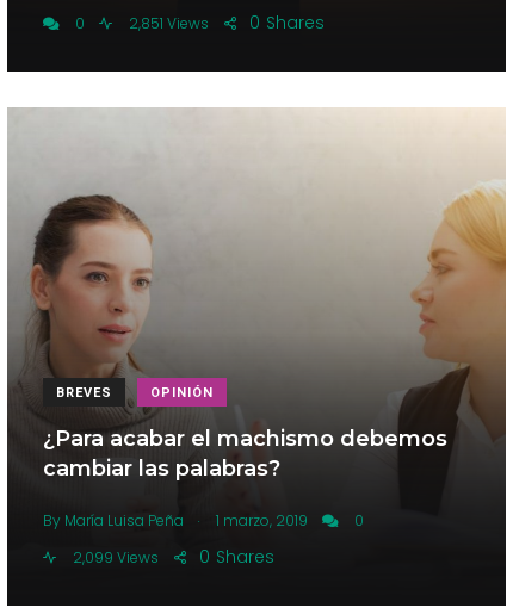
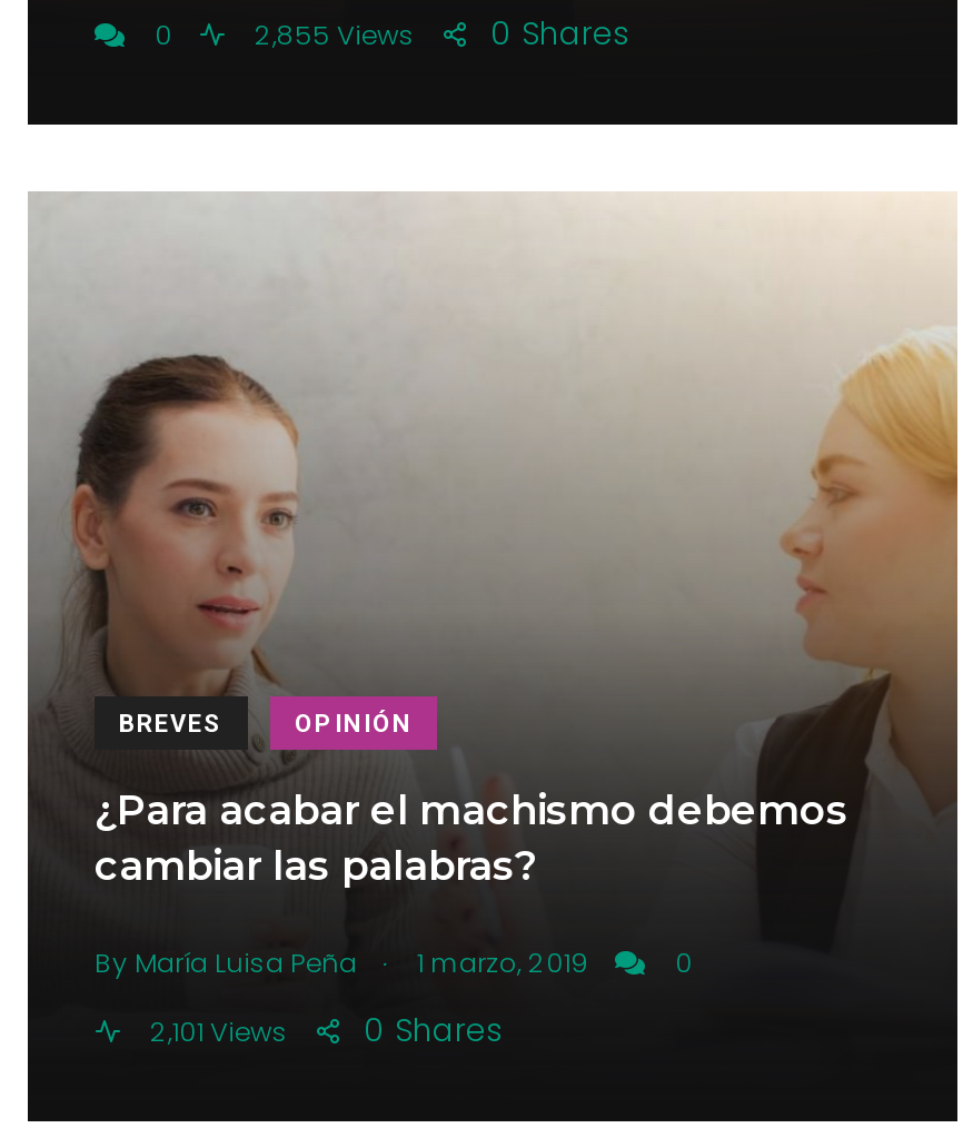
[72,11,325,35] 0 2,851 Views 0 Shares -> [148,11,631,56] 0 2,855 Views 0 Shares
[69,545,274,569] 2,099 Views 0 Shares -> [143,1008,504,1052] 2,101 Views 0 Shares

